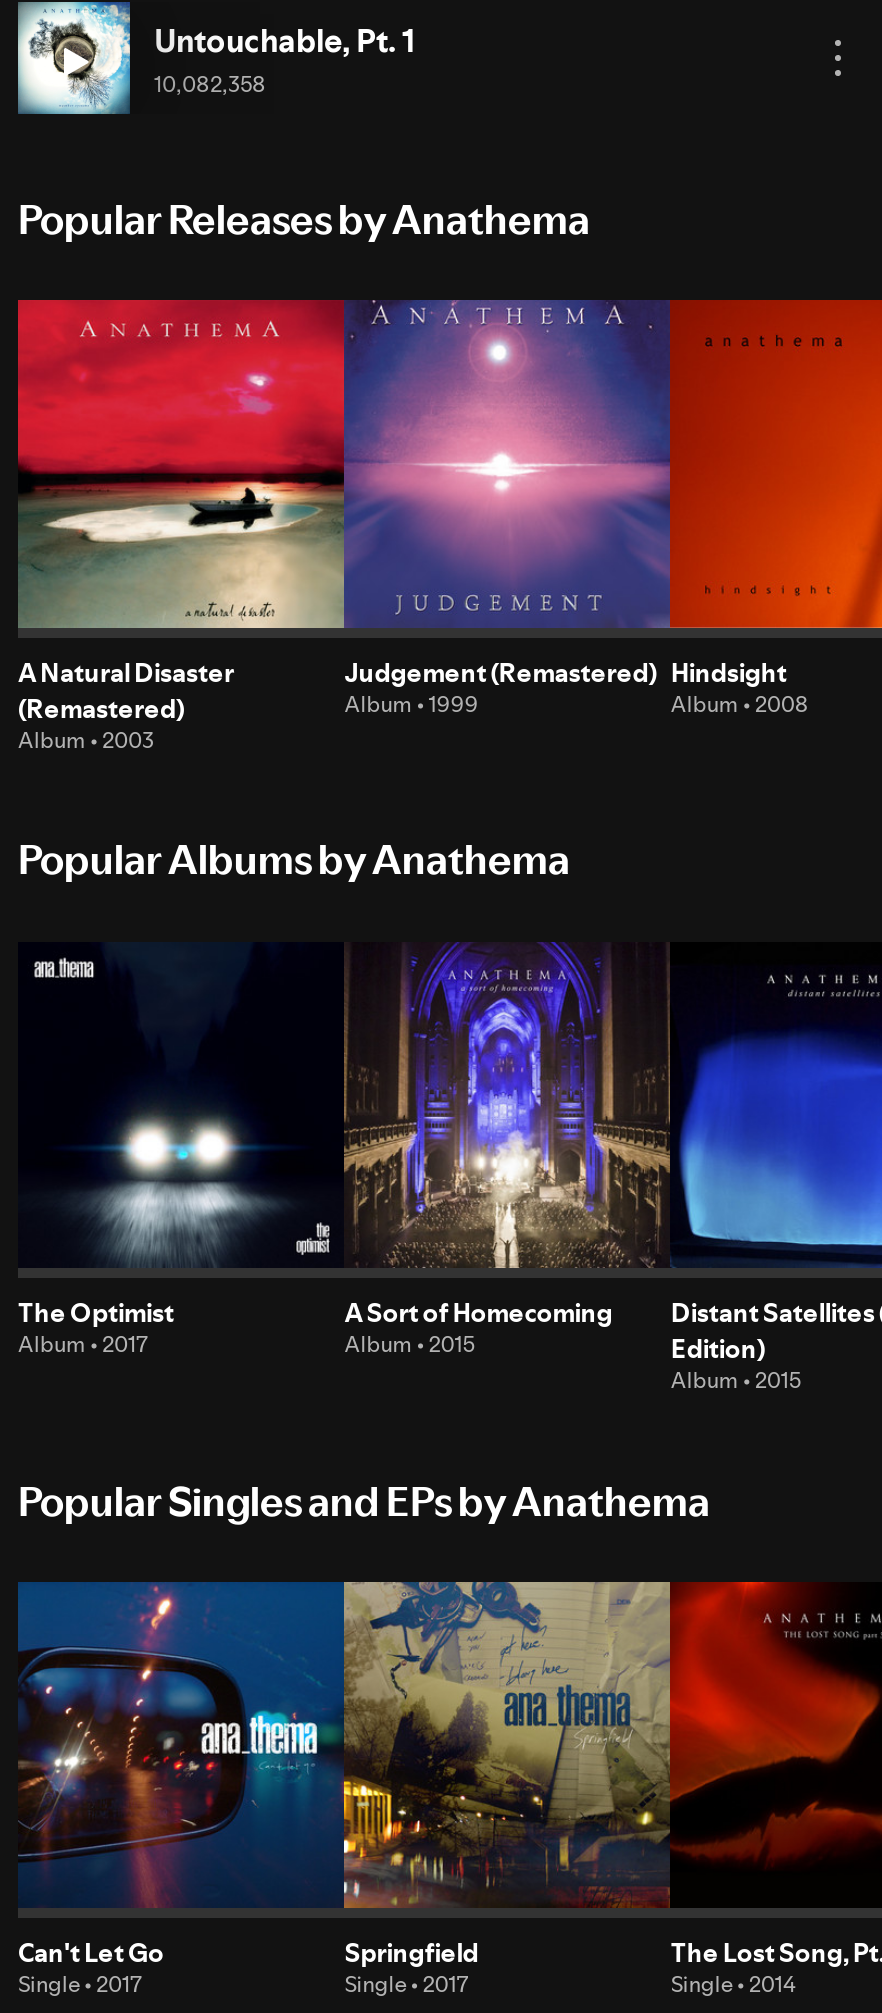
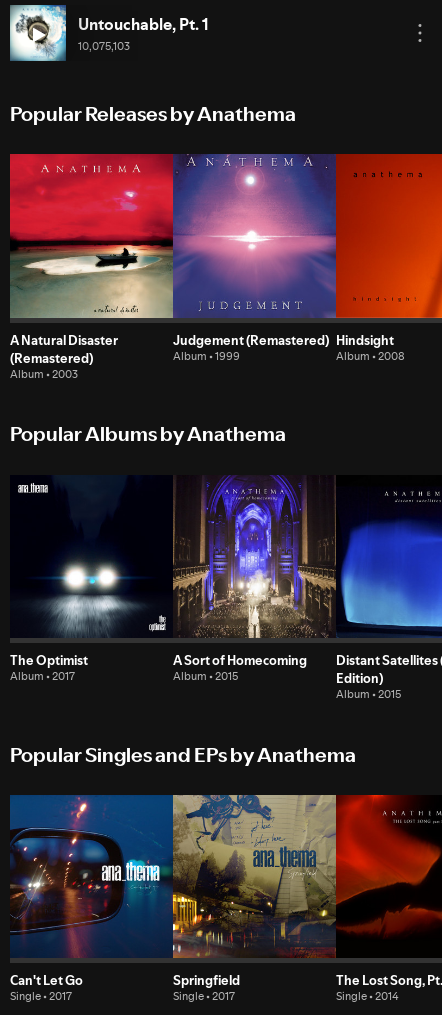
[154,69,266,99] 10,082,358 -> [78,39,130,54] 10,075,103

